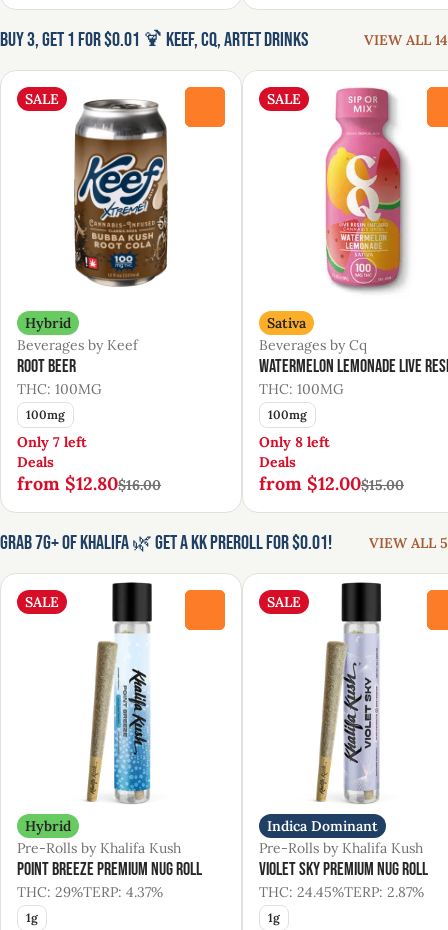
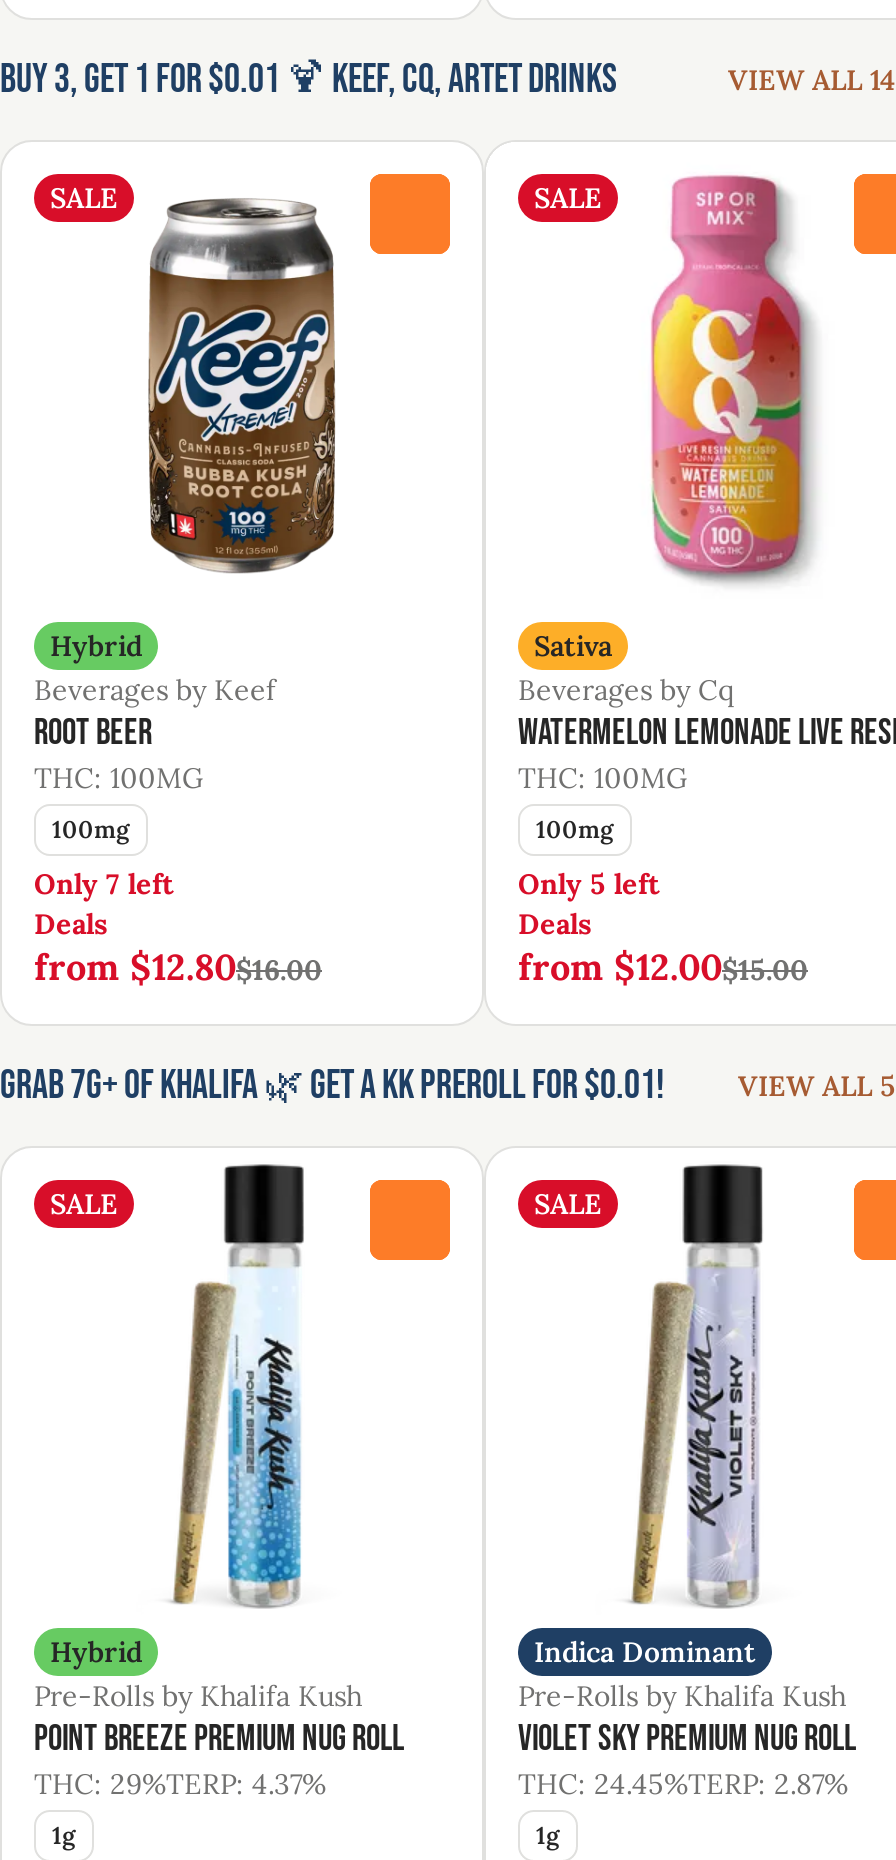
[259,433,330,451] Only 8 left -> [518,866,660,902] Only 5 left

